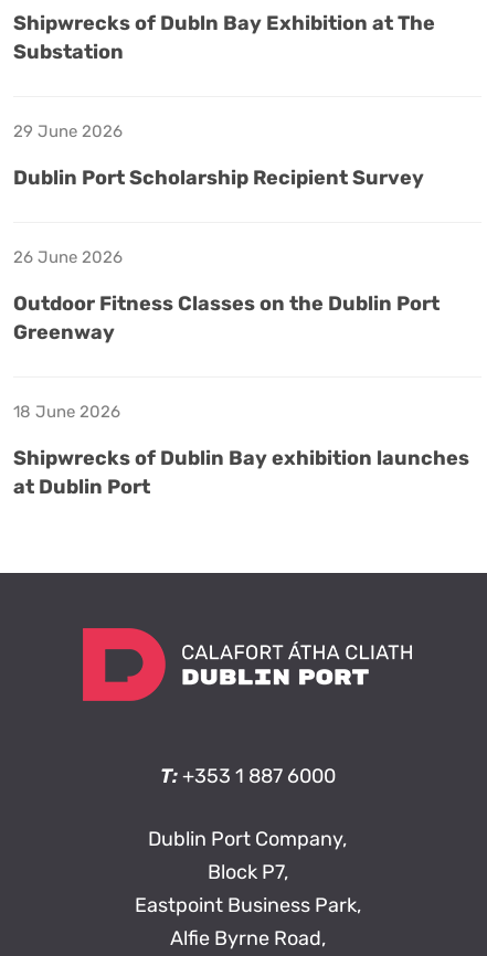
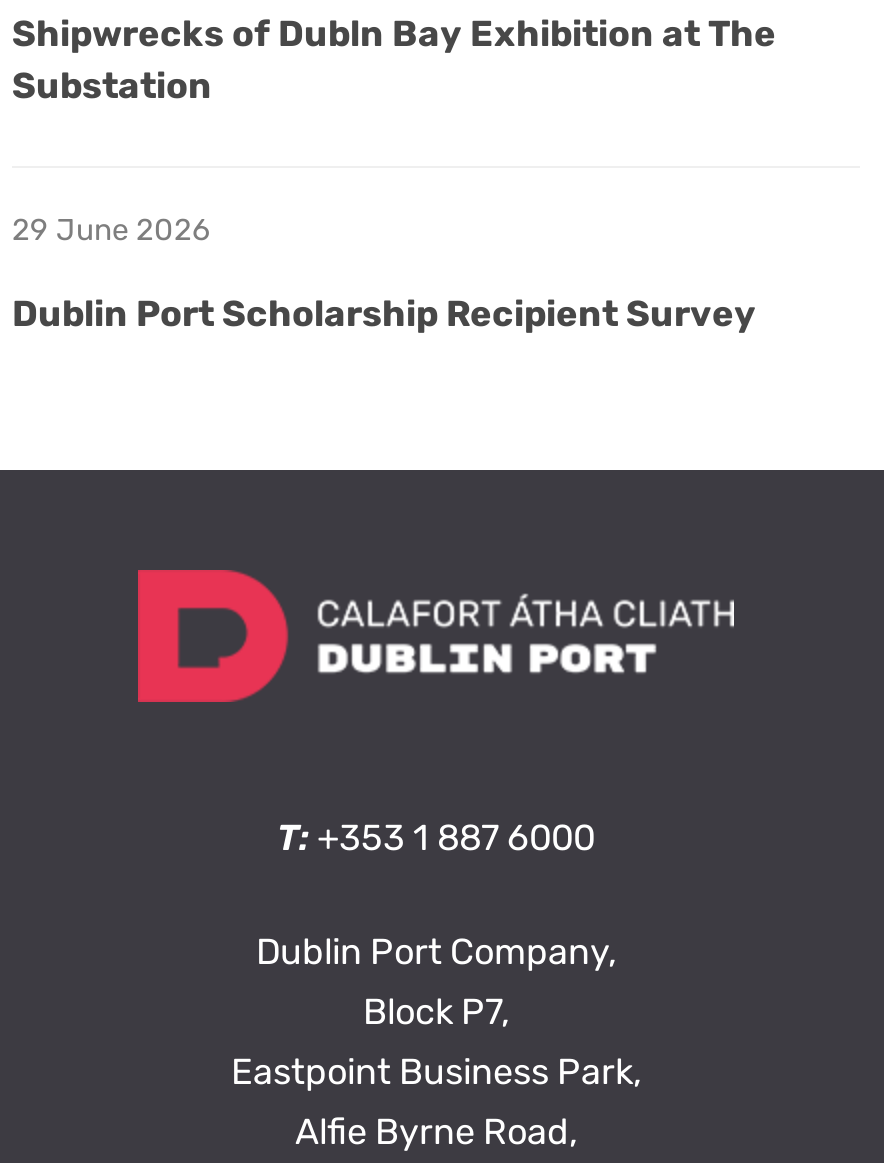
[13,247,469,499] 26 June 2026 | Outdoor Fitness Classes on the Dublin Port | Greenway | 18 June 2026 | Shipwrecks of Dublin Bay exhibition launches | at Dublin Port -> none

